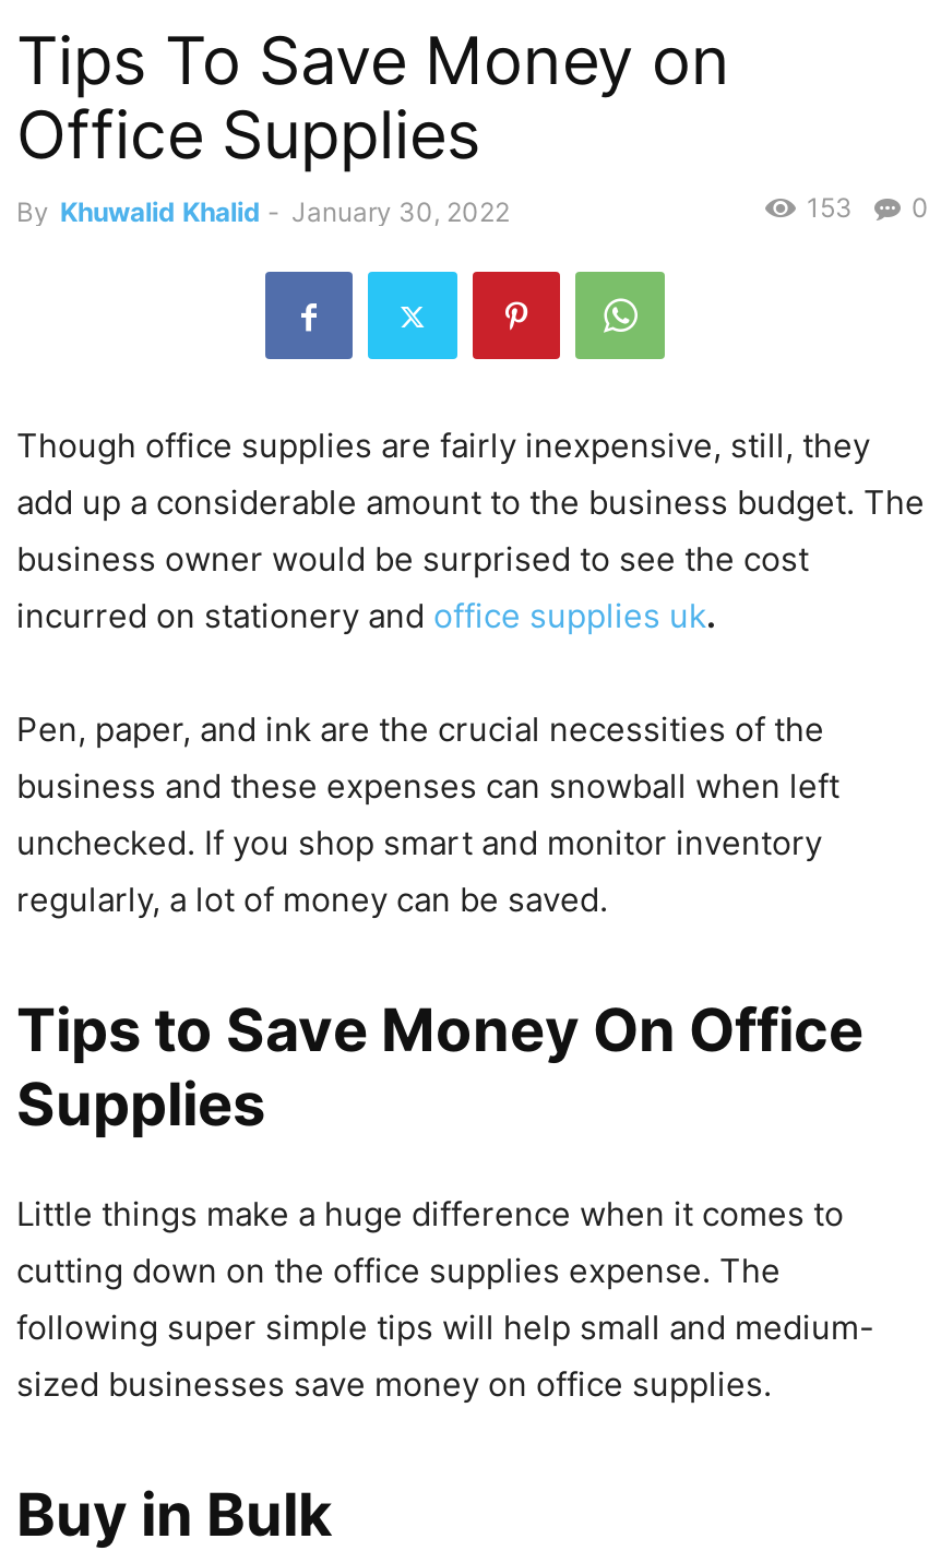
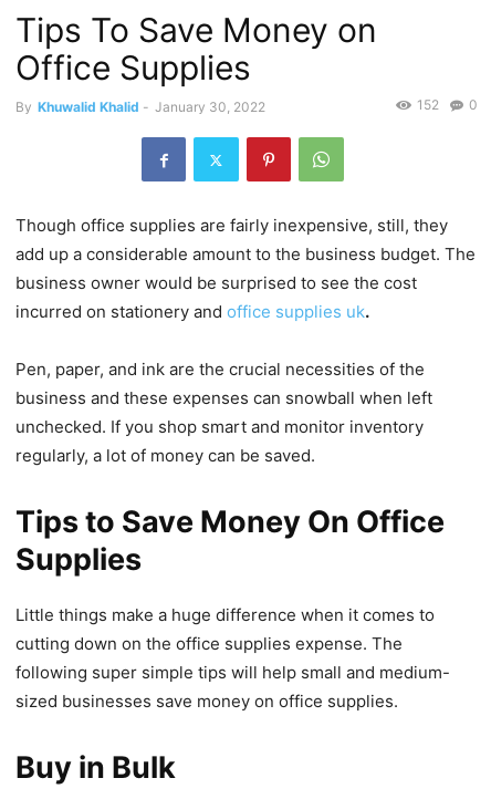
[807,191,929,224] 153 0 -> [417,96,478,113] 152 0

